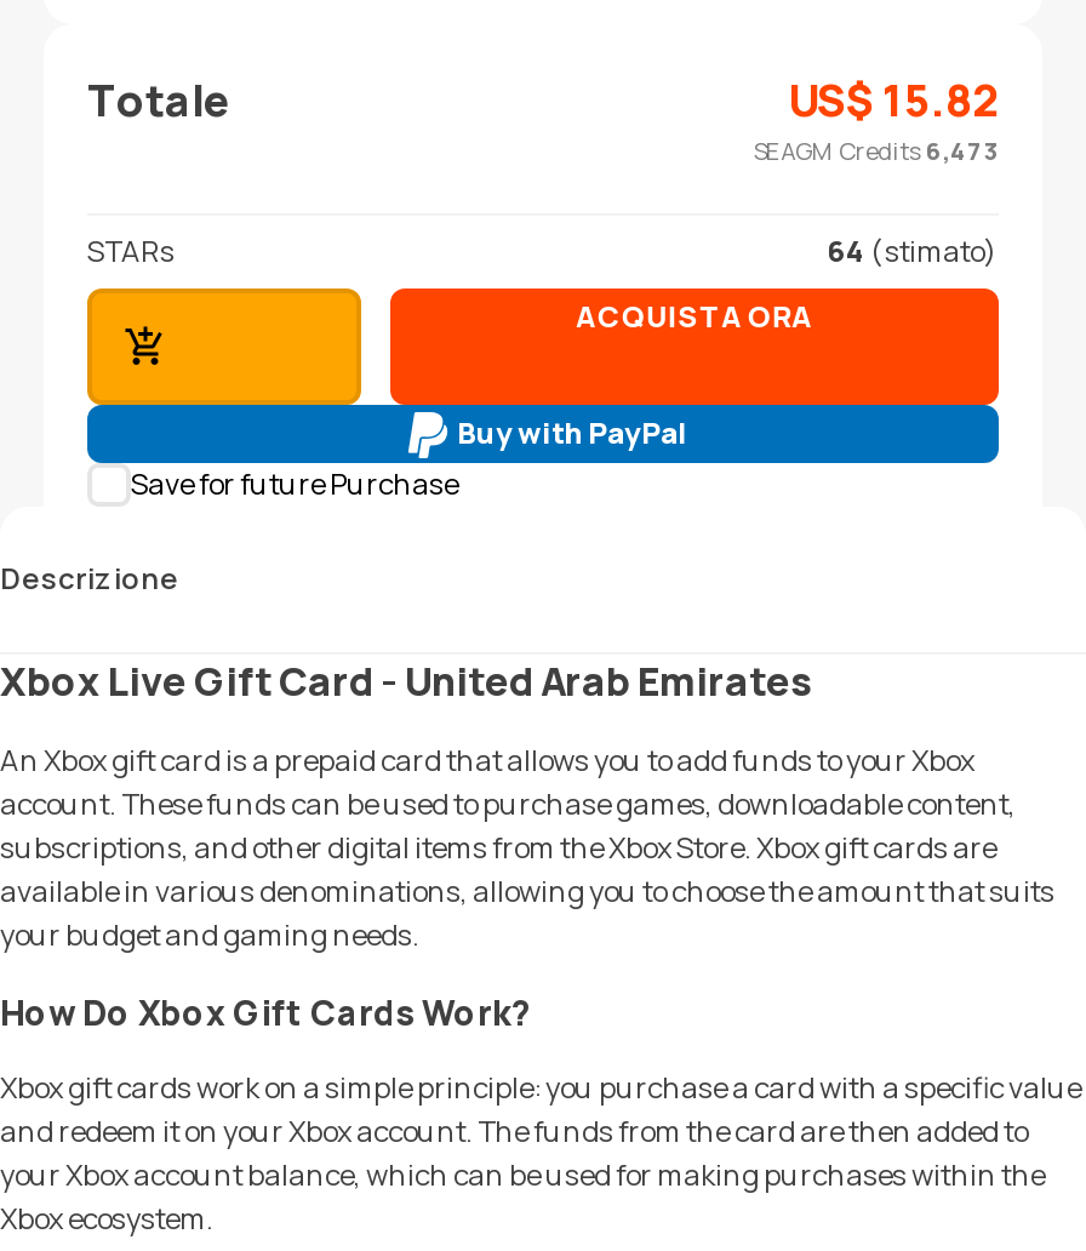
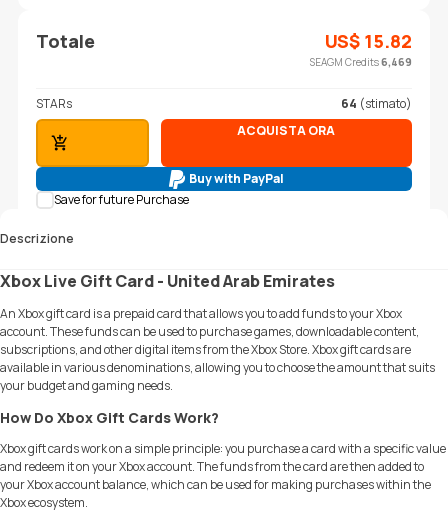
[754,133,999,167] SEAGM Credits 6,473 -> [310,55,412,69] SEAGM Credits 6,469

